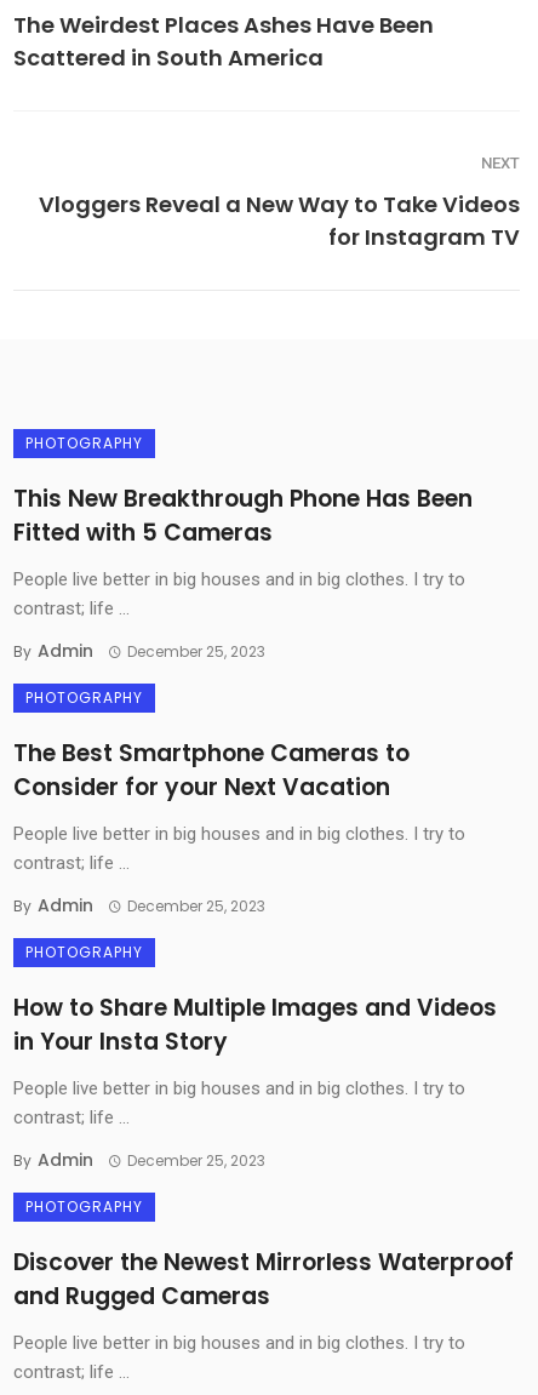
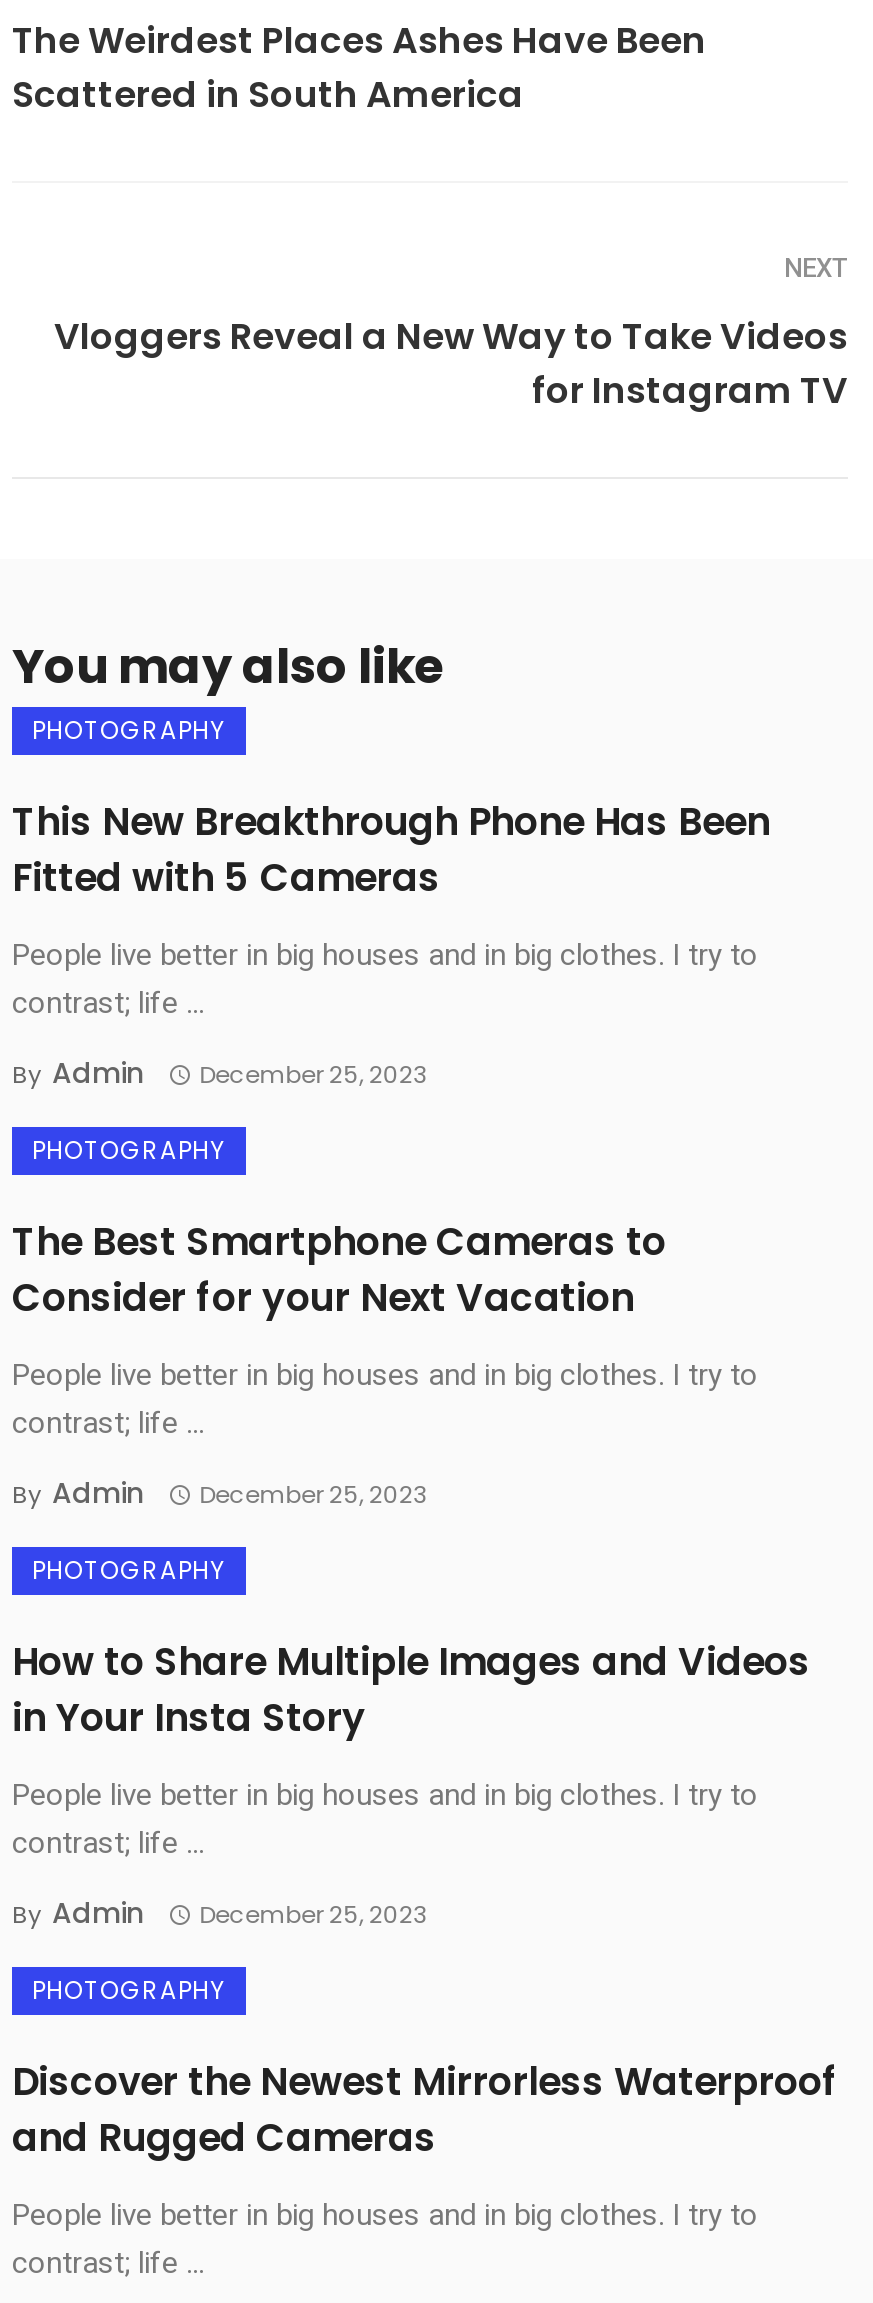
none -> [12,634,444,700] You may also like

